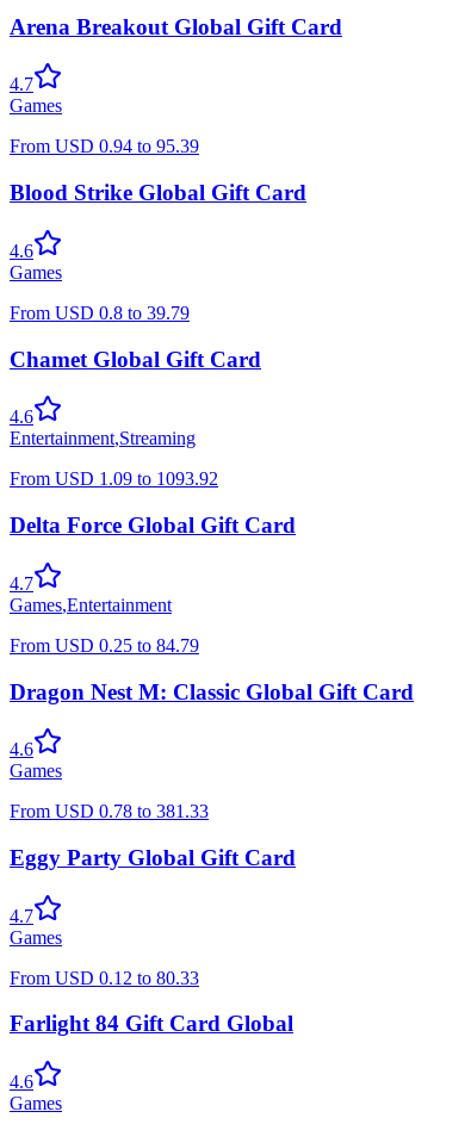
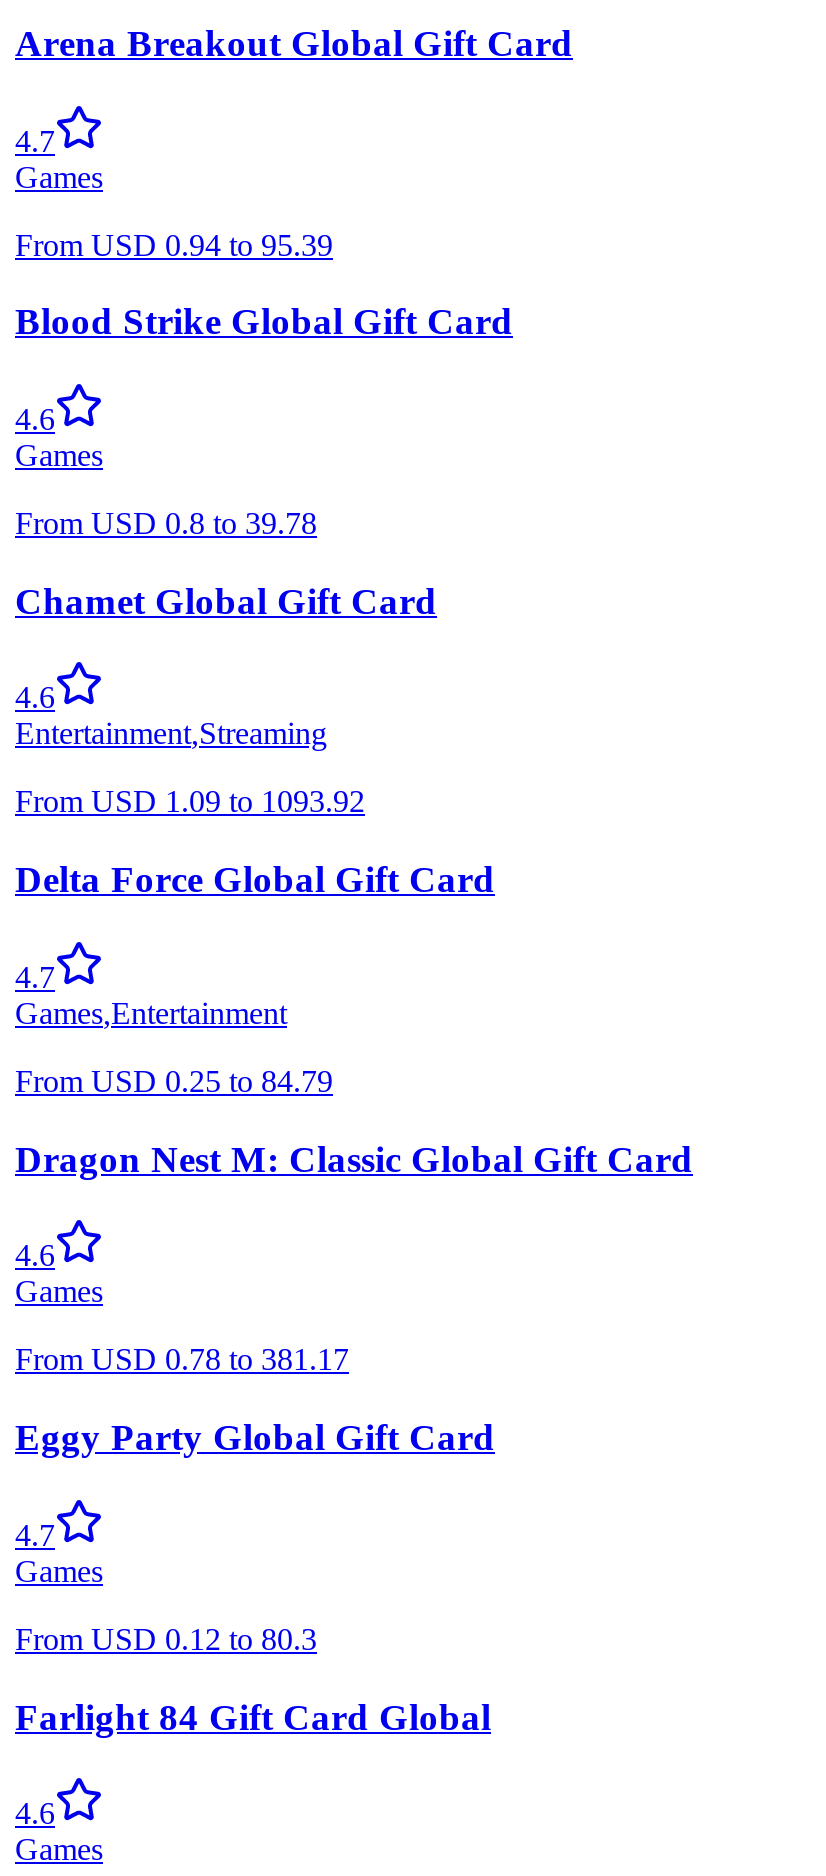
[10,303,190,323] From USD 0.8 to 39.79 -> [15,506,317,540] From USD 0.8 to 39.78
[10,801,209,821] From USD 0.78 to 381.33 -> [15,1342,349,1376] From USD 0.78 to 381.17
[10,967,199,988] From USD 0.12 to 80.33 -> [15,1621,317,1655] From USD 0.12 to 80.3

